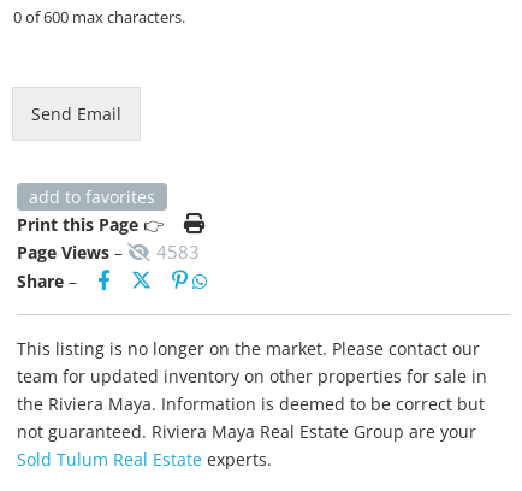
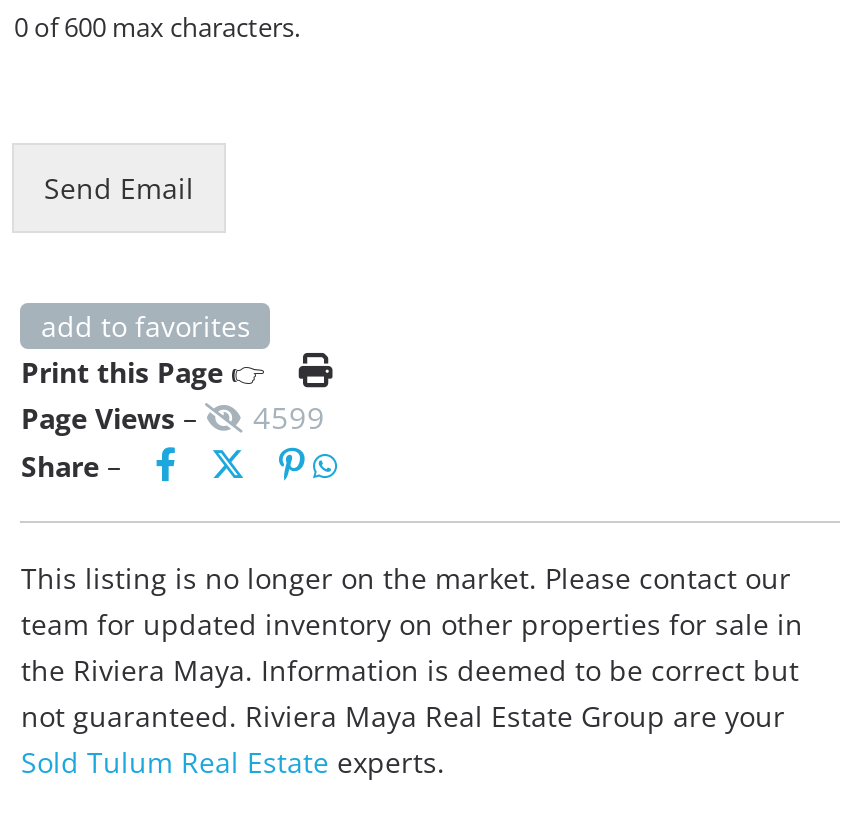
[17,239,200,264] Page Views – 4583 -> [21,397,325,437] Page Views – 4599

